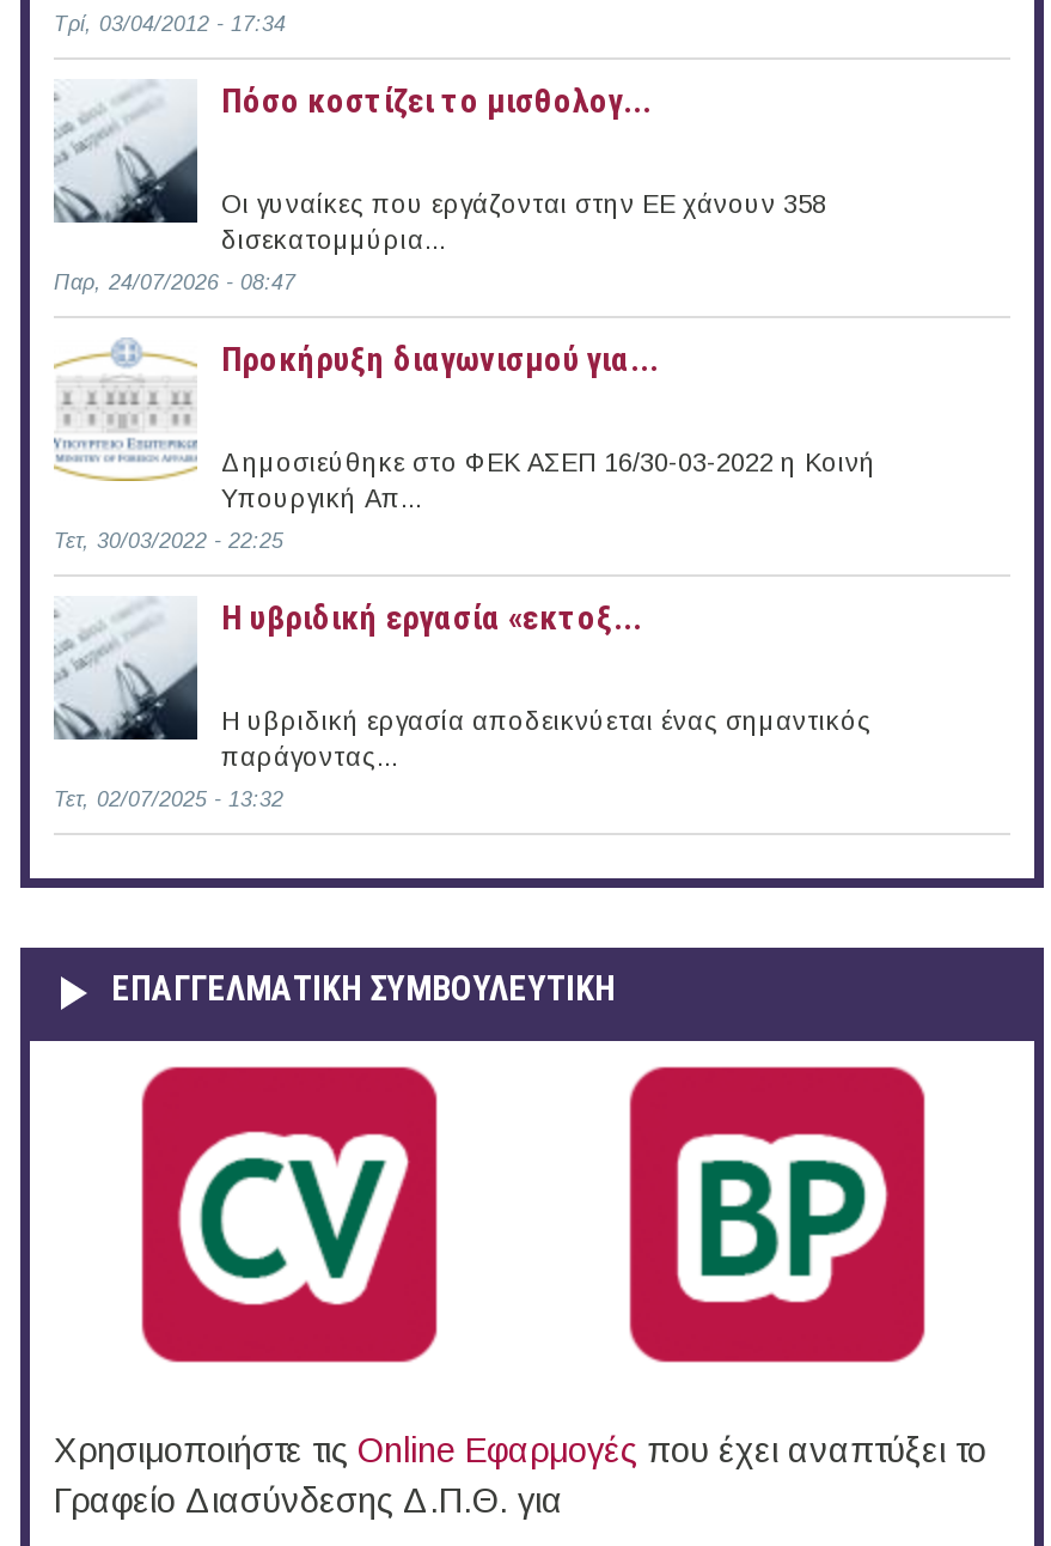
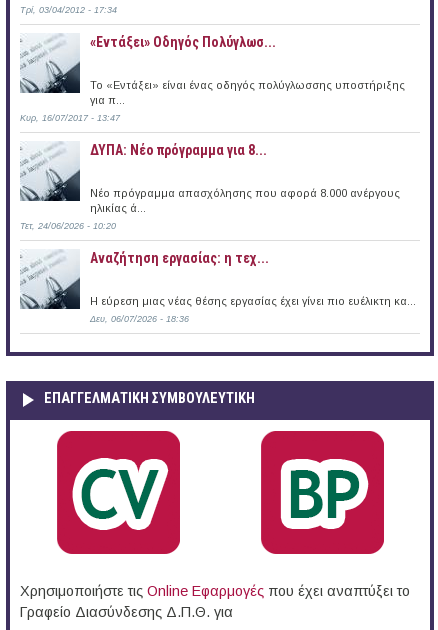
[221,81,652,119] Πόσο κοστίζει το μισθολογ... -> [90,34,276,50] «Εντάξει» Oδηγός Πολύγλωσ...
[221,189,826,253] Οι γυναίκες που εργάζονται στην ΕΕ χάνουν 358 | δισεκατομμύρια... -> [90,79,405,106] Το «Εντάξει» είναι ένας οδηγός πολύγλωσσης υποστήριξης | για π...
[54,270,295,294] Παρ, 24/07/2026 - 08:47 -> [20,113,120,123] Κυρ, 16/07/2017 - 13:47
[221,339,659,378] Προκήρυξη διαγωνισμού για... -> [90,142,267,158] ΔΥΠΑ: Νέο πρόγραμμα για 8...
[56,392,876,512] [image] | Δημοσιεύθηκε στο ΦΕΚ ΑΣΕΠ 16/30-03-2022 η Κοινή | Υπουργική Απ... -> [20,148,400,214] [image] | Νέο πρόγραμμα απασχόλησης που αφορά 8.000 ανέργους | ηλικίας ά...
[54,528,283,552] Τετ, 30/03/2022 - 22:25 -> [20,221,116,231] Τετ, 24/06/2026 - 10:20
[221,598,642,636] Η υβριδική εργασία «εκτοξ... -> [90,250,269,266] Αναζήτηση εργασίας: η τεχ...
[221,706,872,770] Η υβριδική εργασία αποδεικνύεται ένας σημαντικός | παράγοντας... -> [90,295,416,307] Η εύρεση μιας νέας θέσης εργασίας έχει γίνει πιο ευέλικτη κα...
[54,787,283,811] Τετ, 02/07/2025 - 13:32 -> [90,314,189,324] Δευ, 06/07/2026 - 18:36

